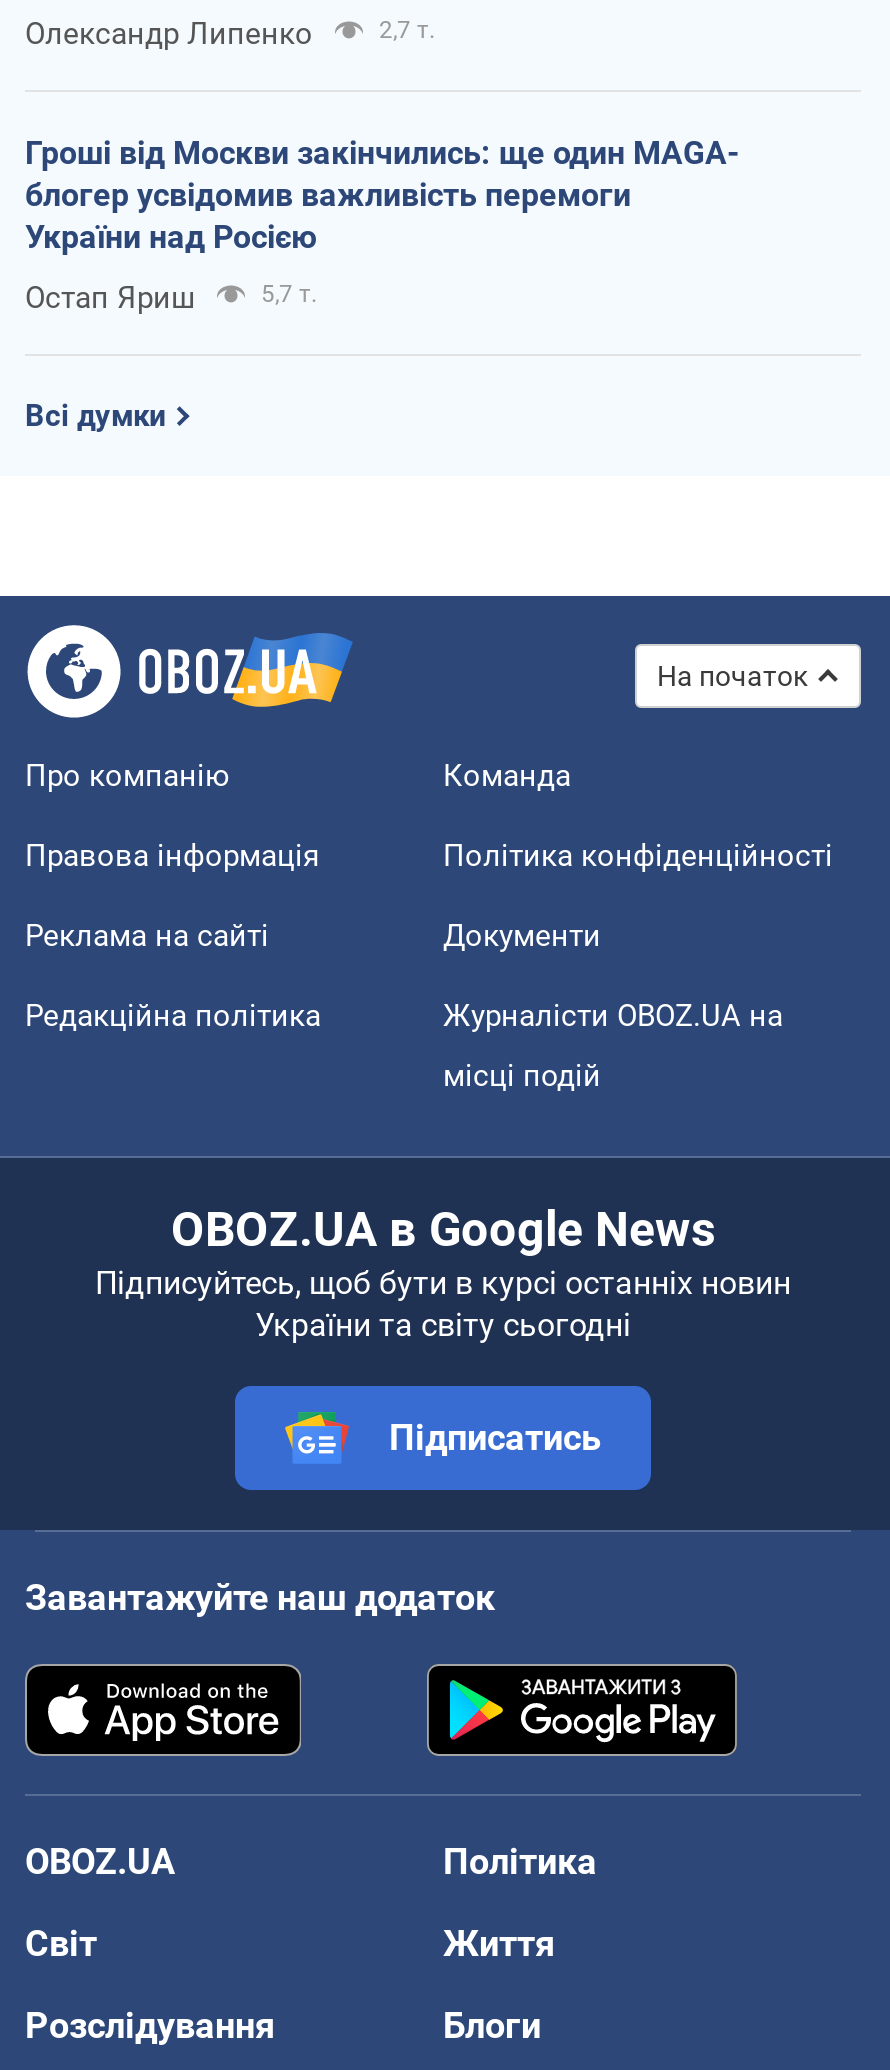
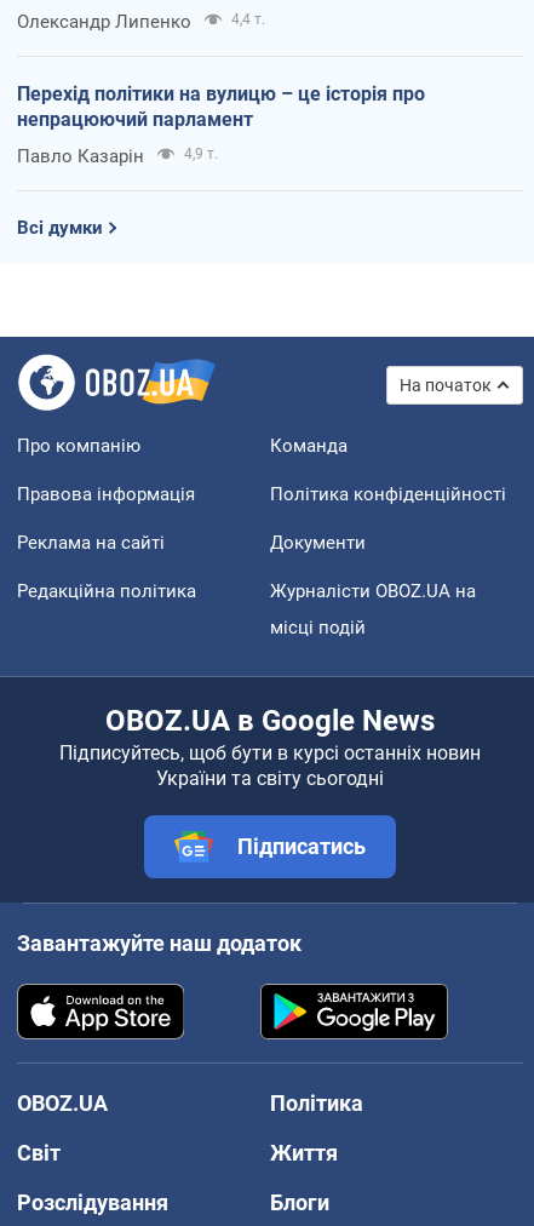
[379,15,435,43] 2,7 т. -> [231,11,265,28] 4,4 т.
[25,133,739,255] Гроші від Москви закінчились: ще один MAGA- | блогер усвідомив важливість перемоги | України над Росією -> [17,82,425,130] Перехід політики на вулицю – це історія про | непрацюючий парламент
[25,279,317,315] Остап Яриш | 5,7 т. -> [17,145,218,167] Павло Казарін | 4,9 т.

